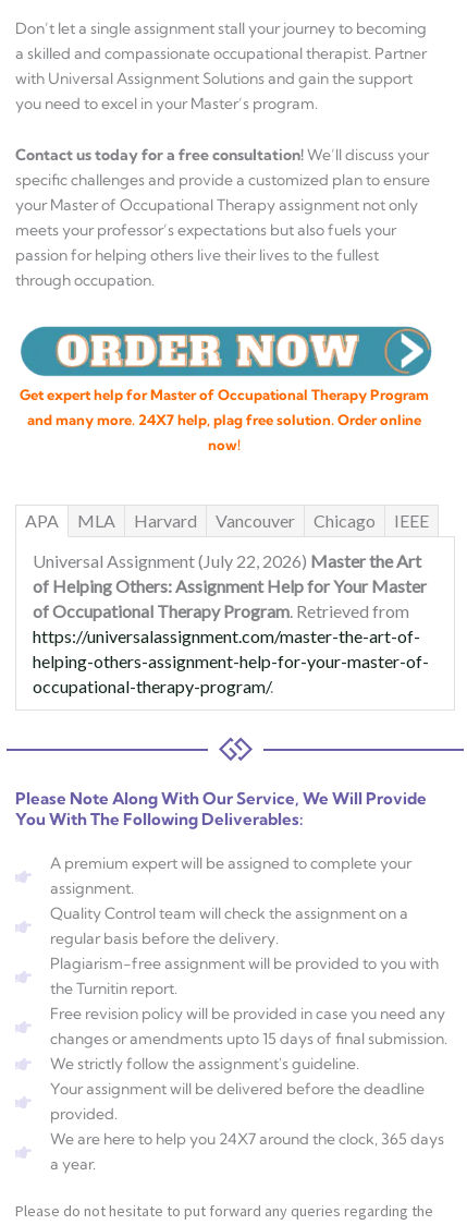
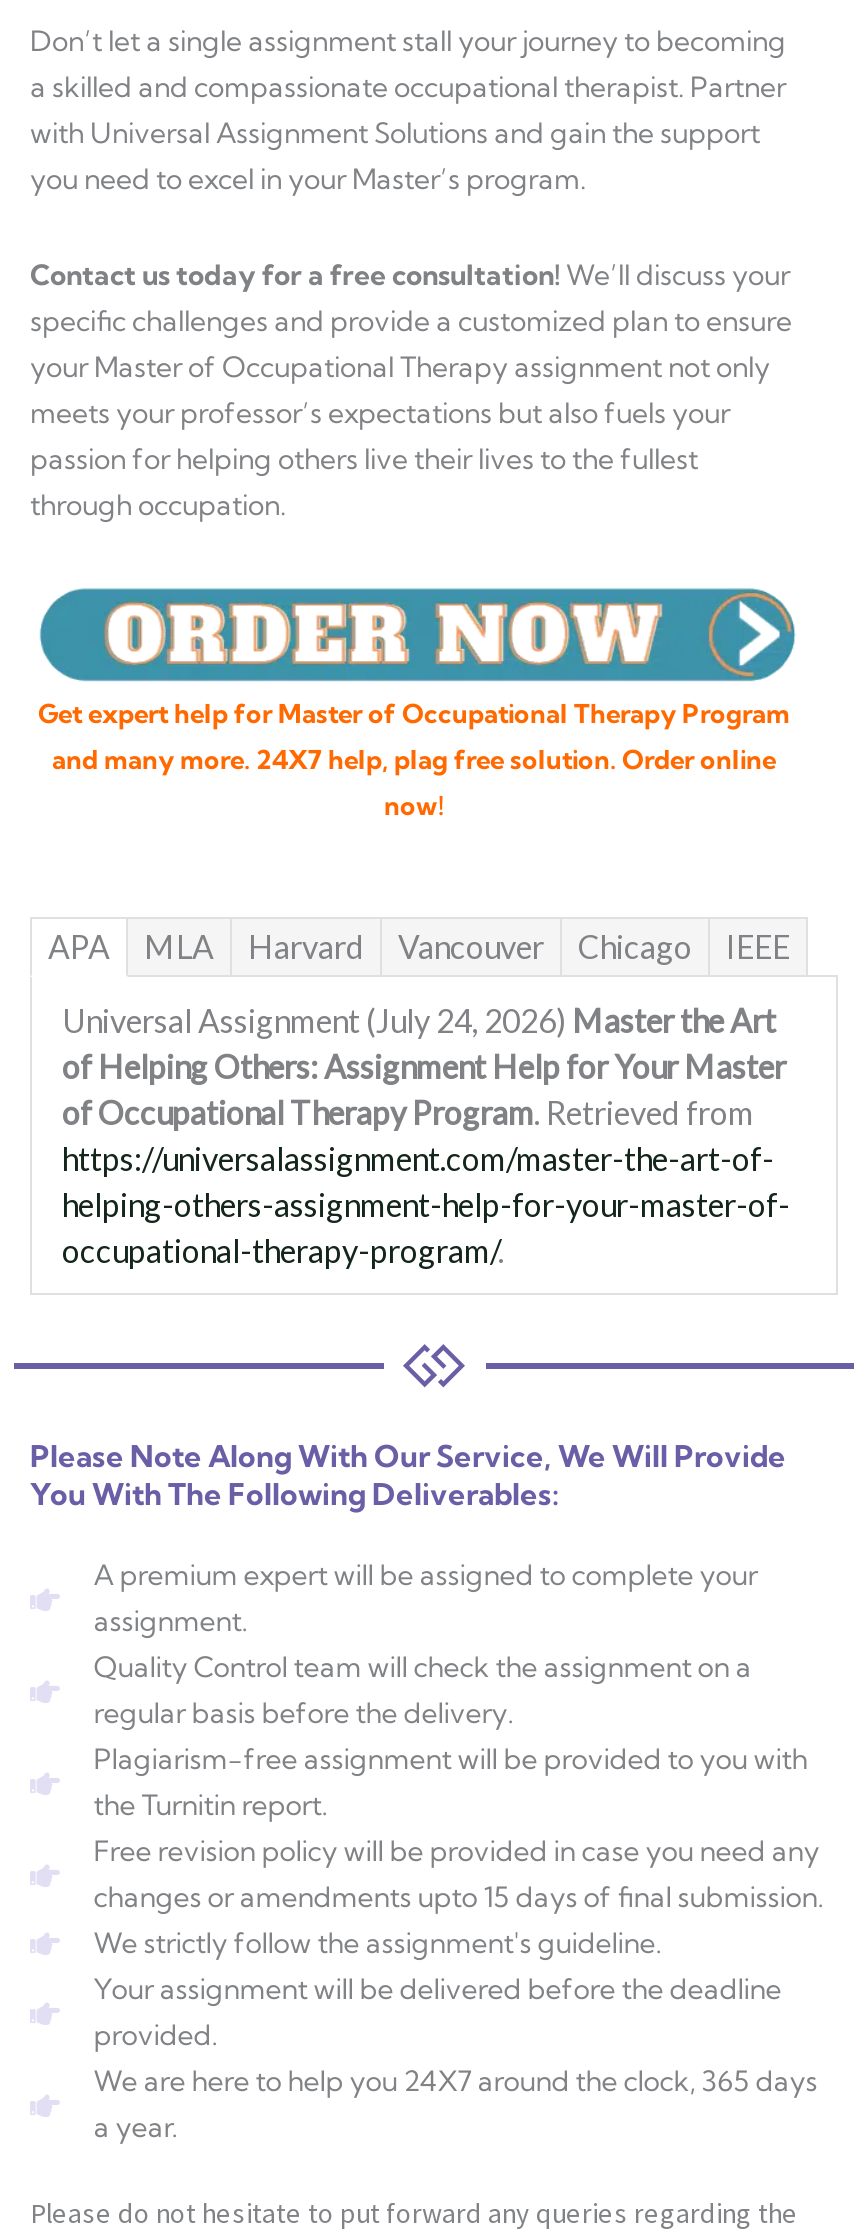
[33,551,421,571] Universal Assignment (July 22, 2026) Master the Art -> [62,1001,776,1039] Universal Assignment (July 24, 2026) Master the Art

